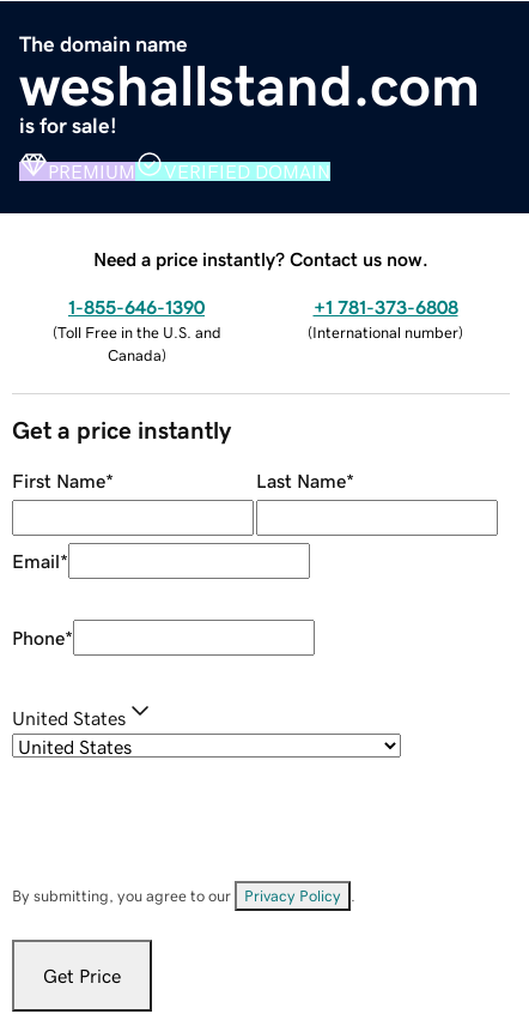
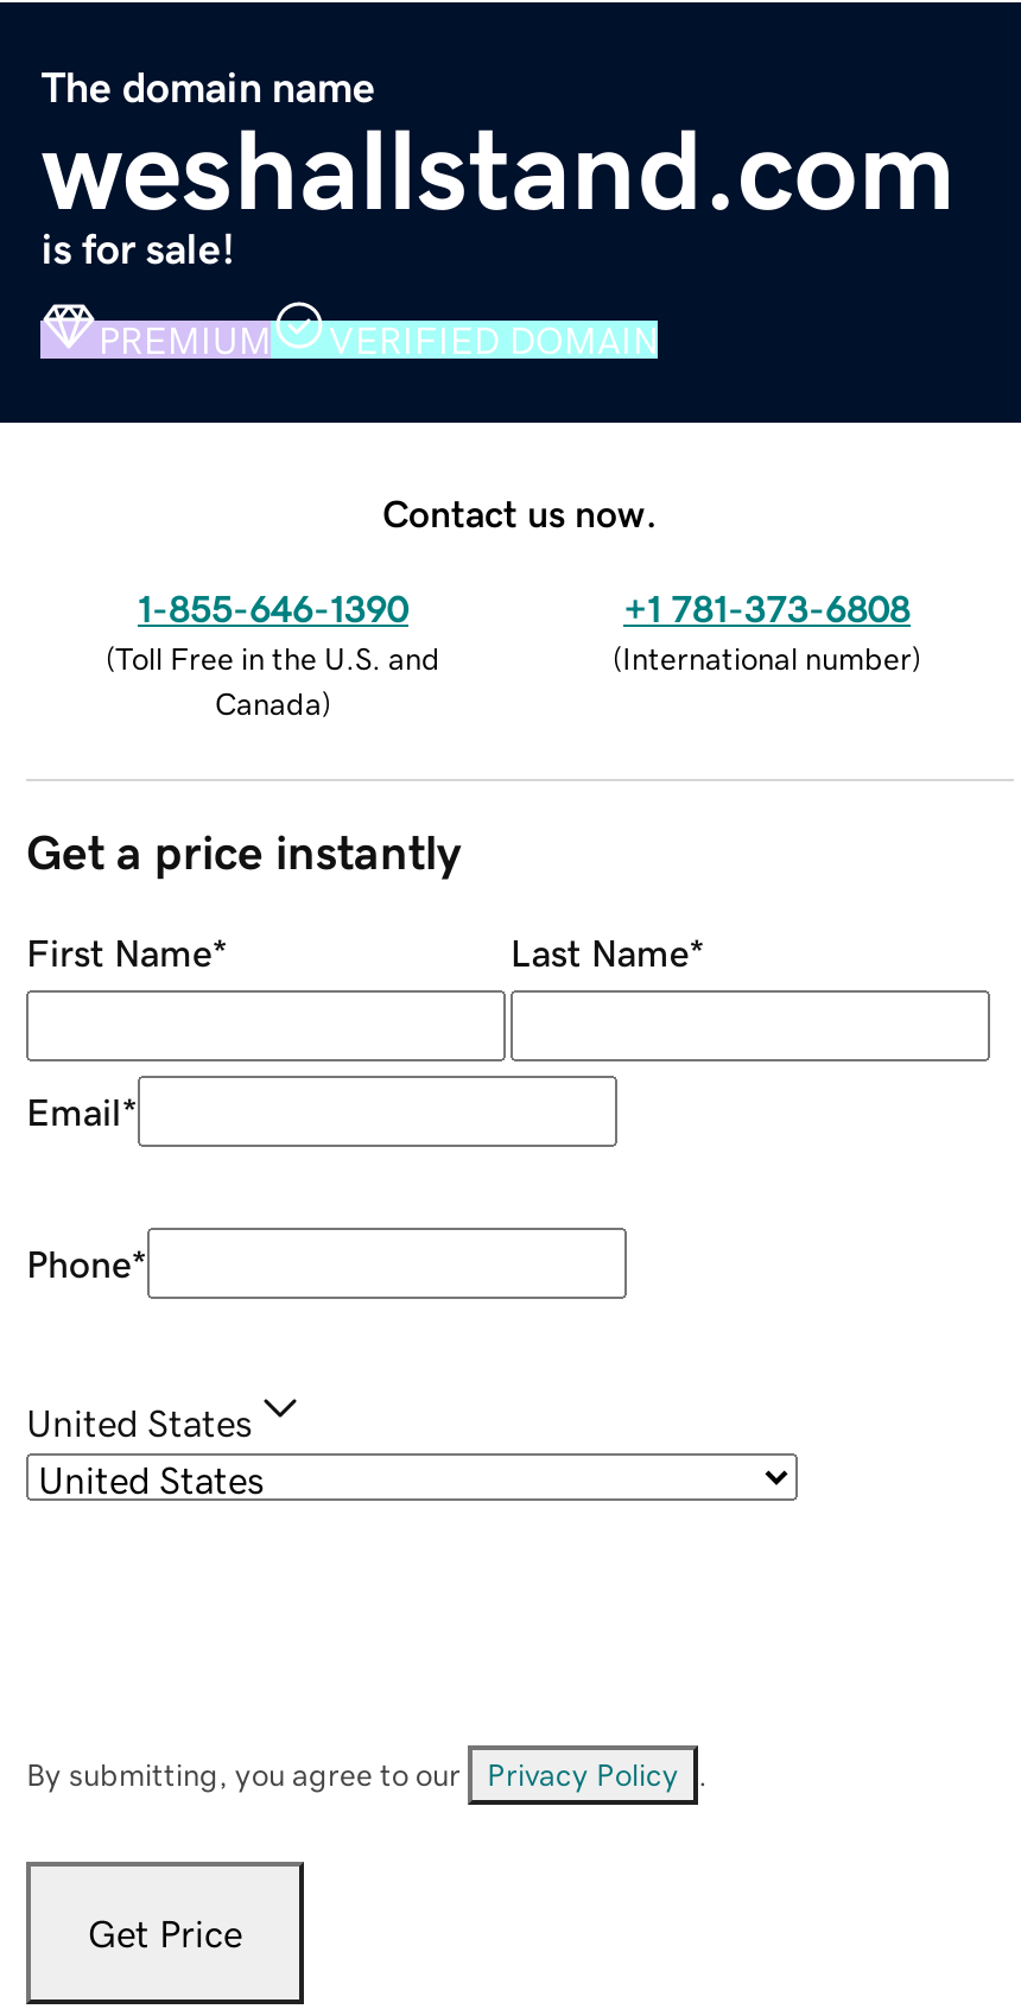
[93,249,428,268] Need a price instantly? Contact us now. -> [382,493,658,531] Contact us now.

